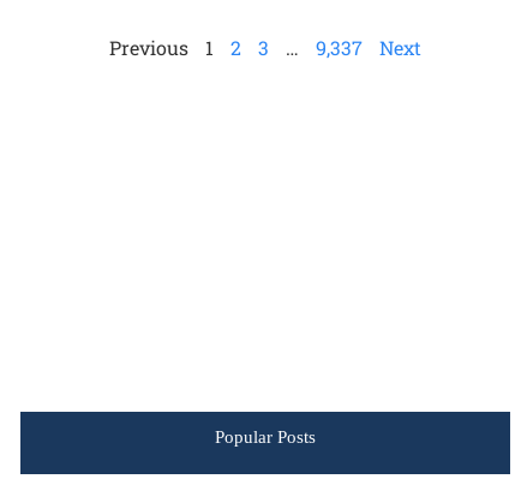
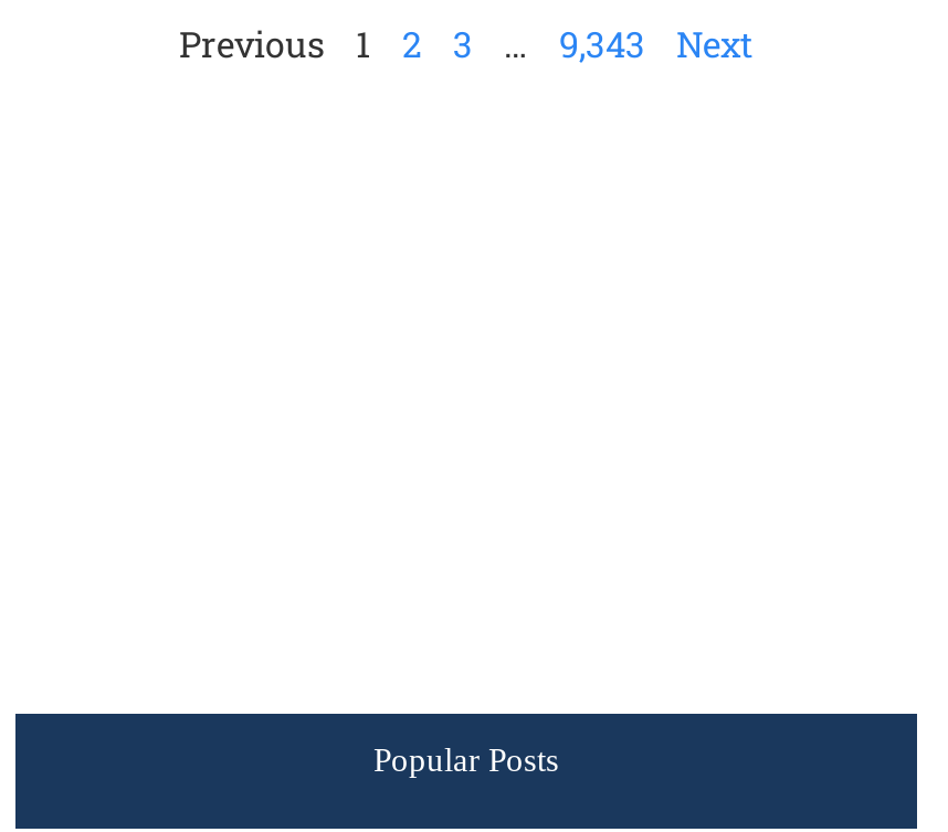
[316,35,363,60] 9,337 -> [559,21,645,67] 9,343

